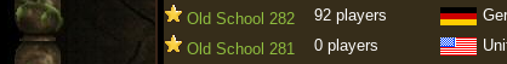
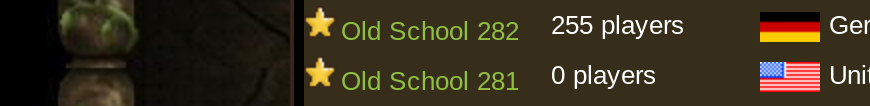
[186,6,386,28] Old School 282 92 players -> [341,10,685,46] Old School 282 255 players

